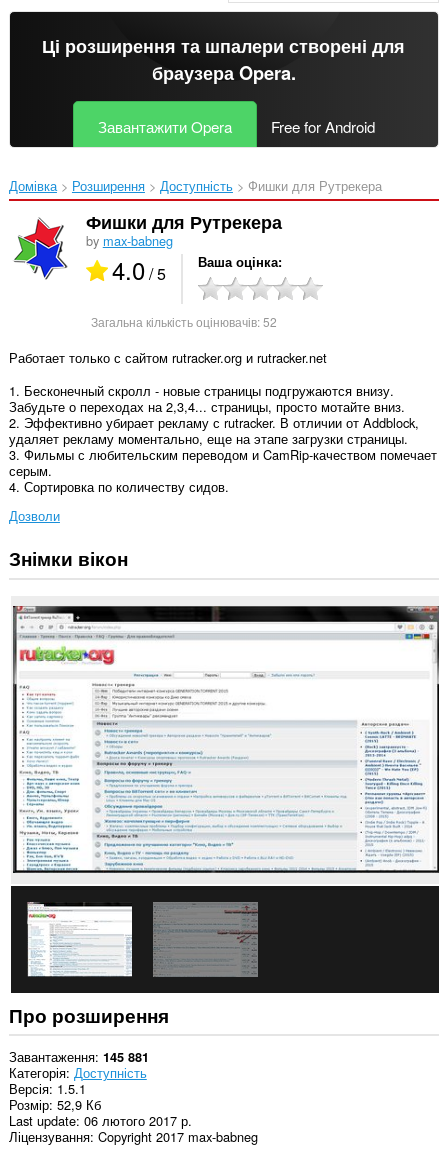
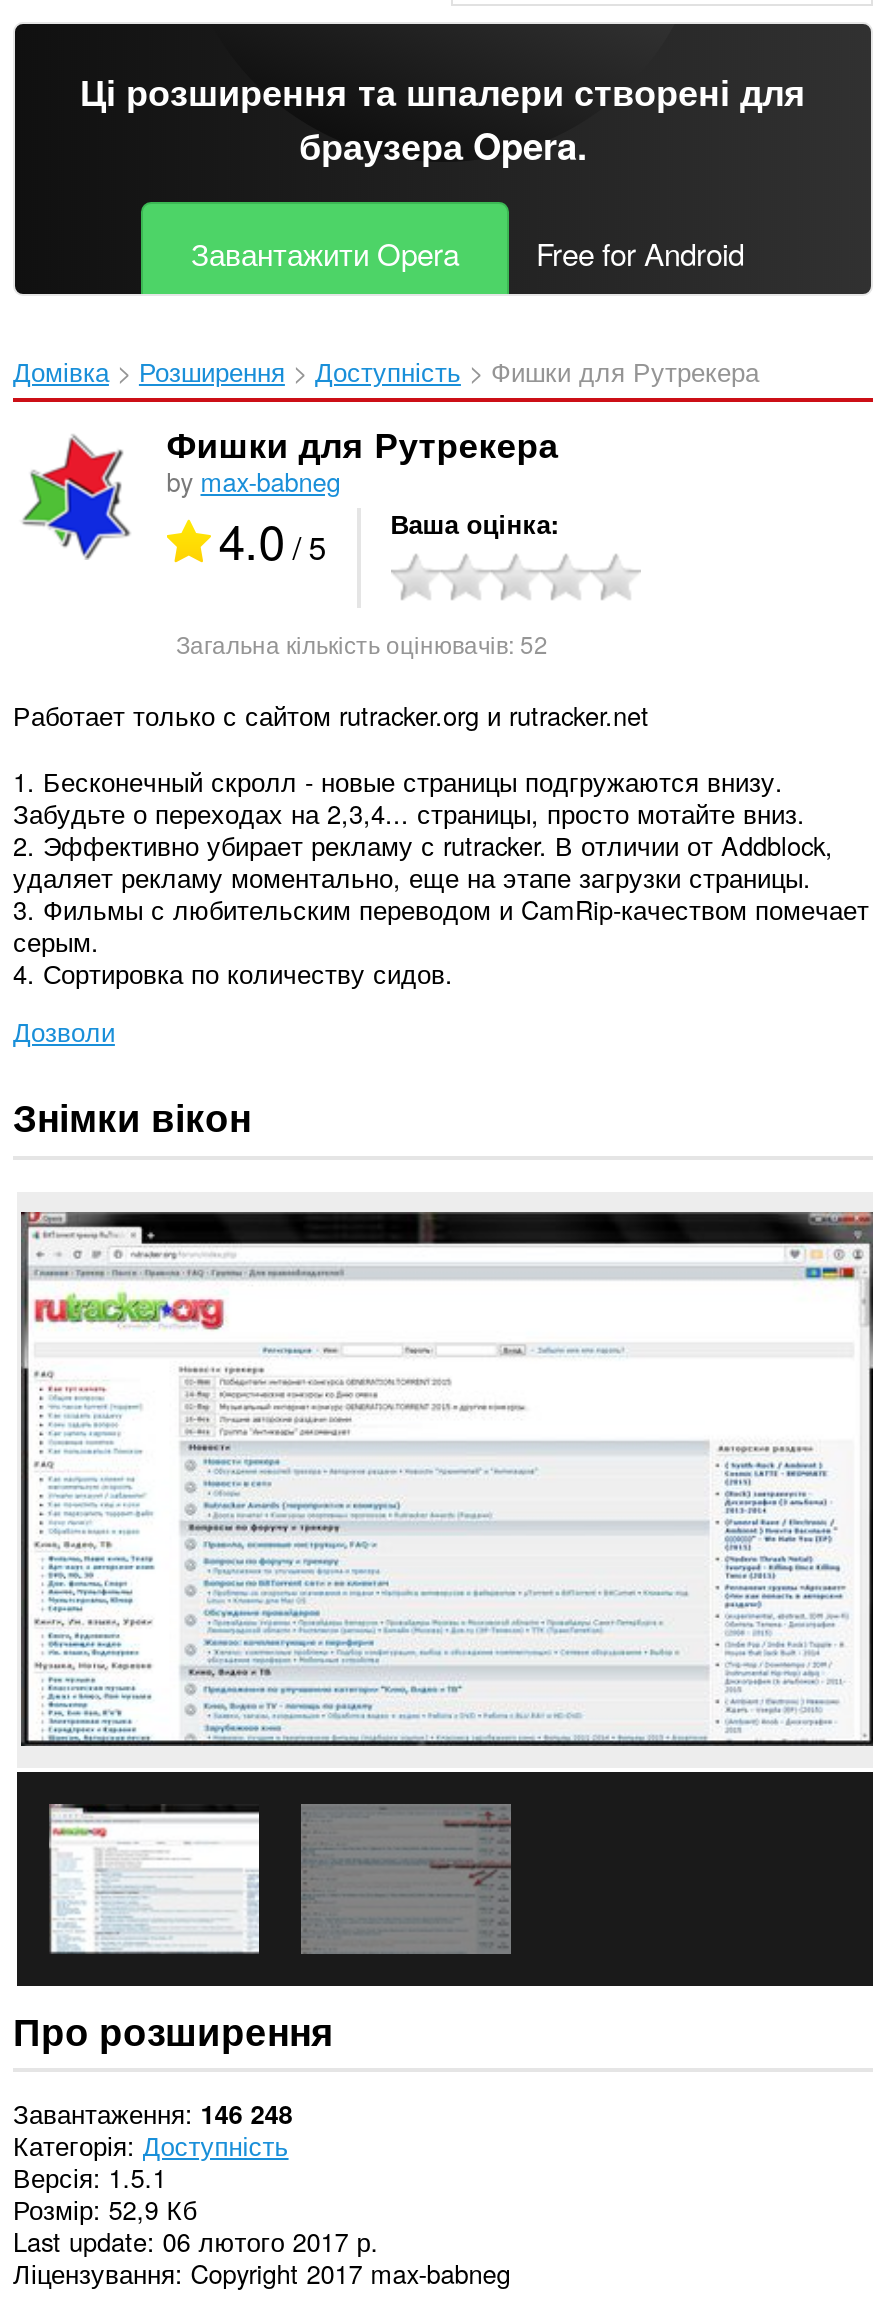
[9,1047,149,1066] Завантаження 145 881 -> [13,2094,293,2132] Завантаження 146 248

